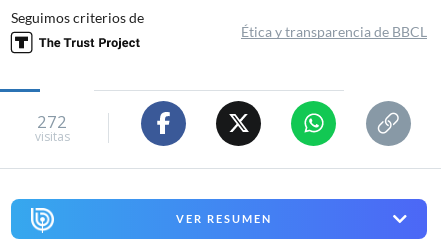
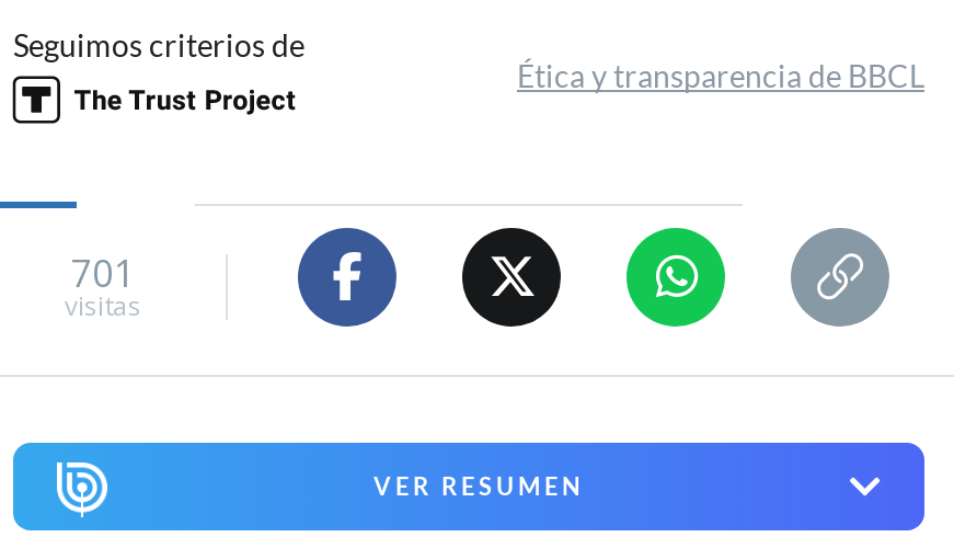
[37,110,67,133] 272 -> [70,248,136,298] 701

